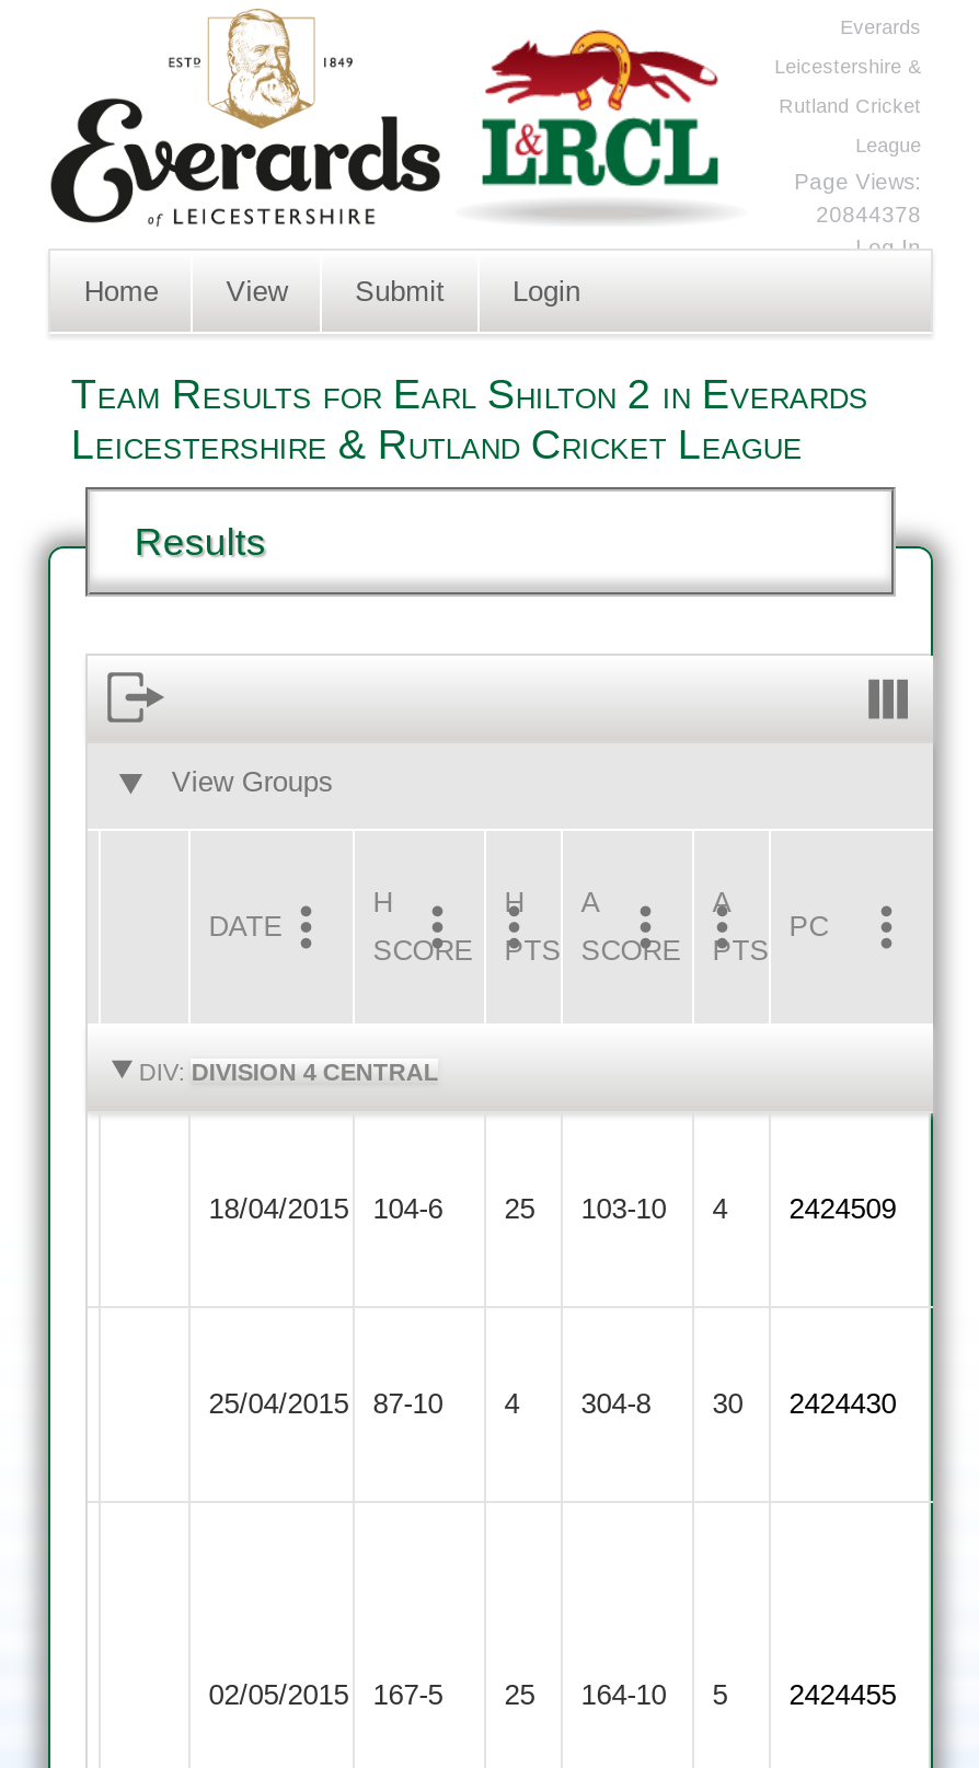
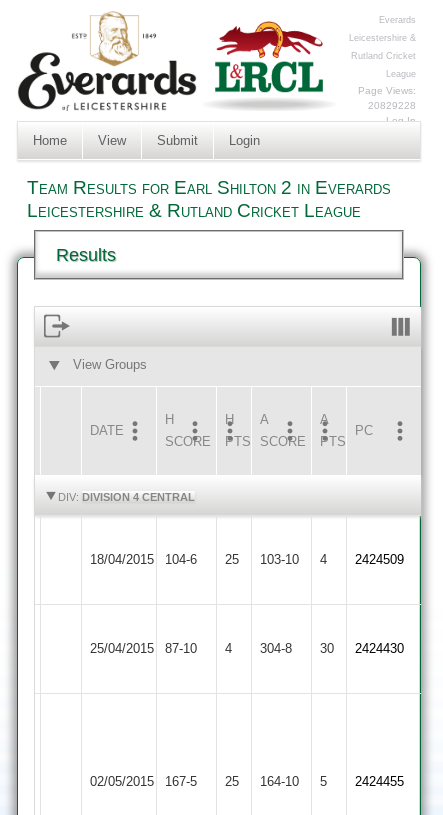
[816,203,921,227] 20844378 -> [368,100,416,111] 20829228

